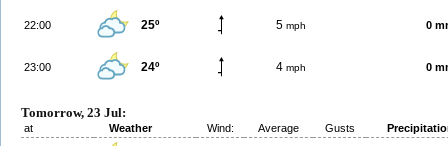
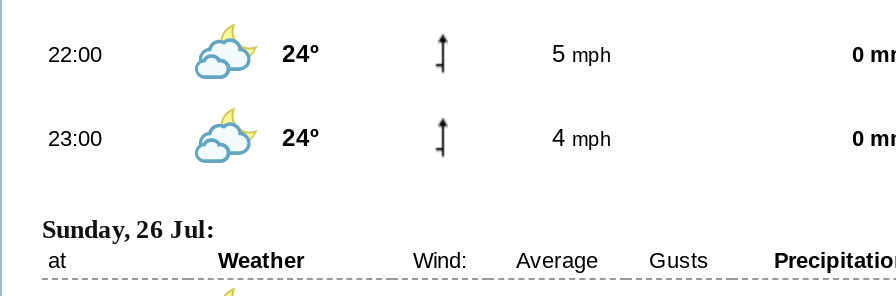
[141,18,159,32] 25º -> [282,40,318,68] 24º
[21,105,126,120] Tomorrow, 23 Jul: -> [42,214,214,244] Sunday, 26 Jul:

